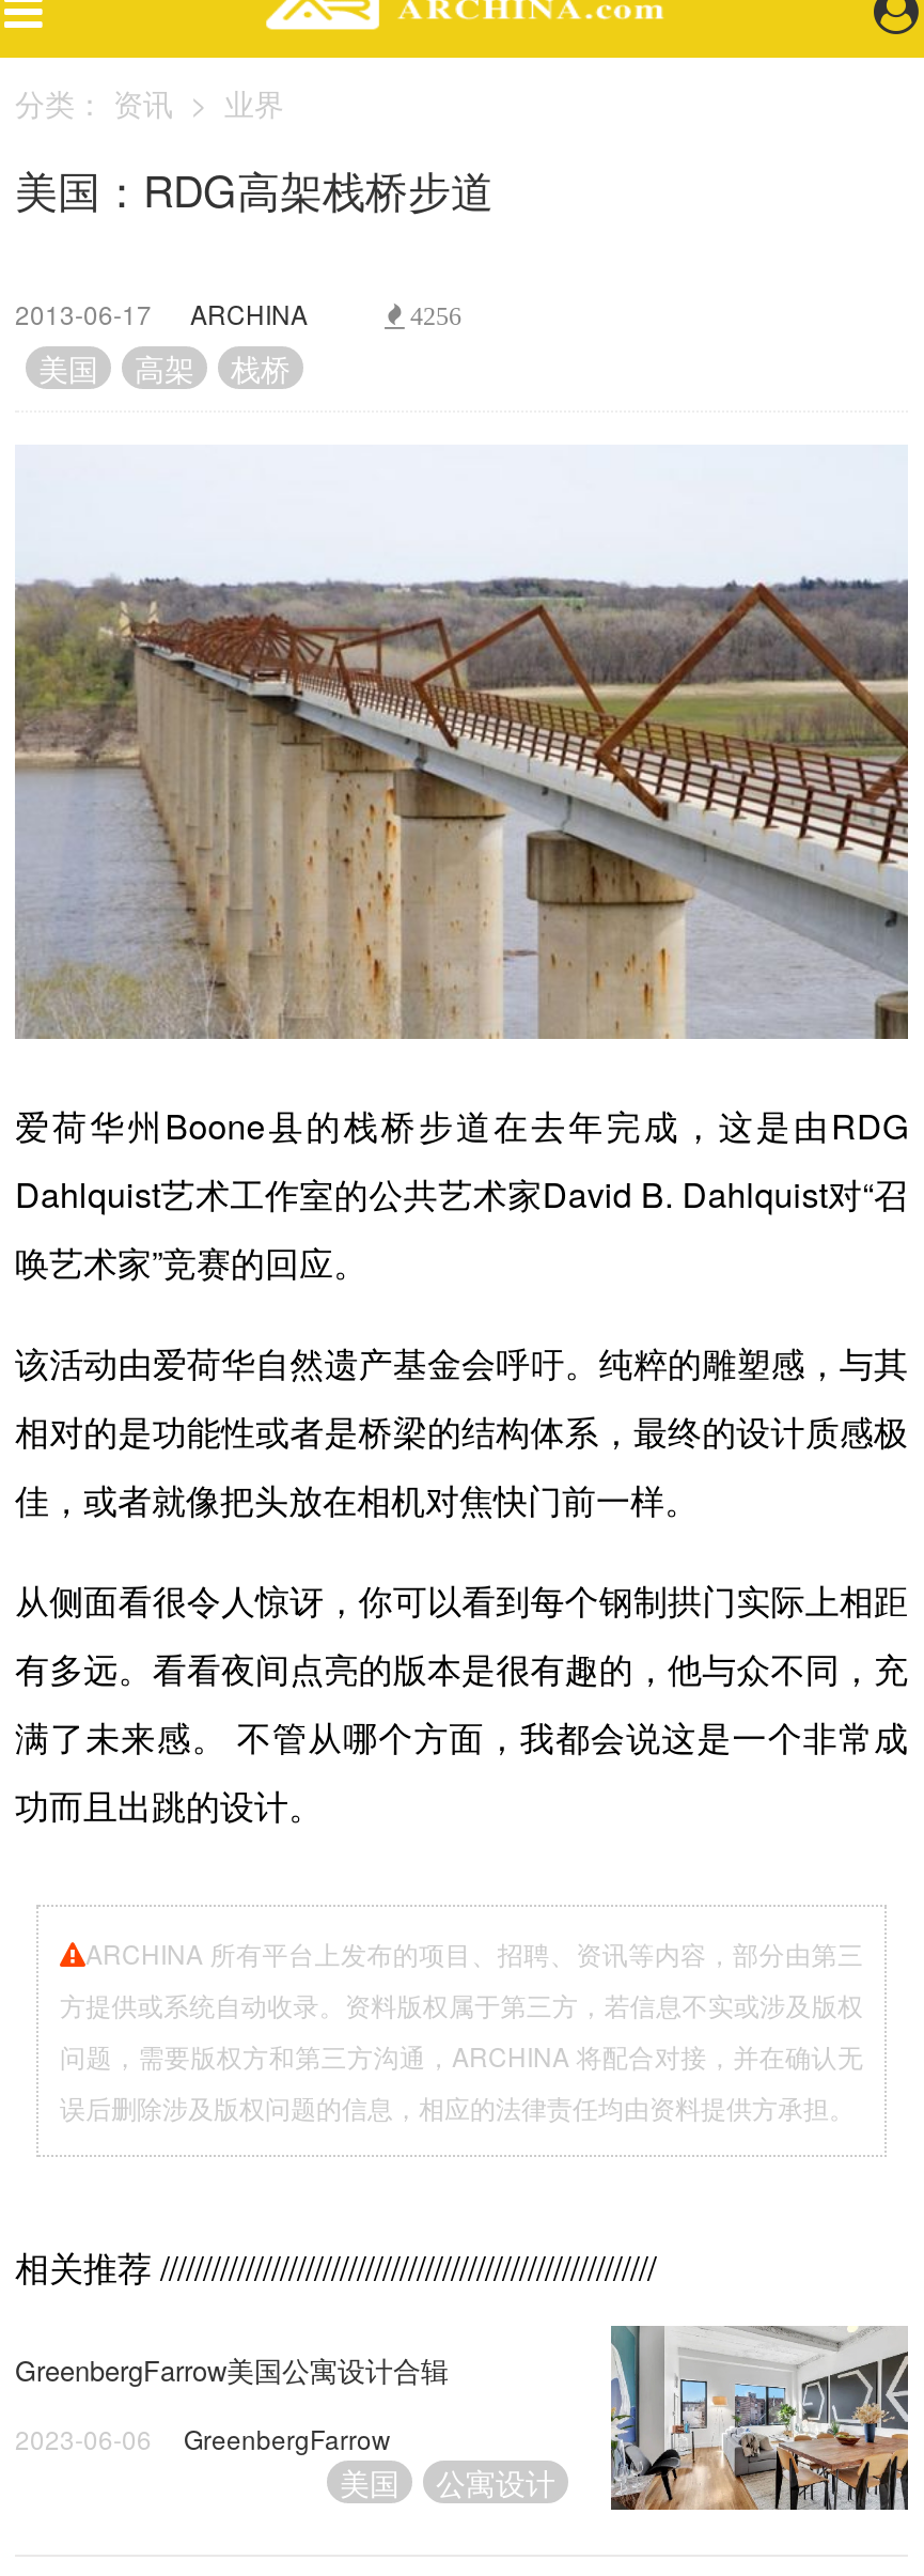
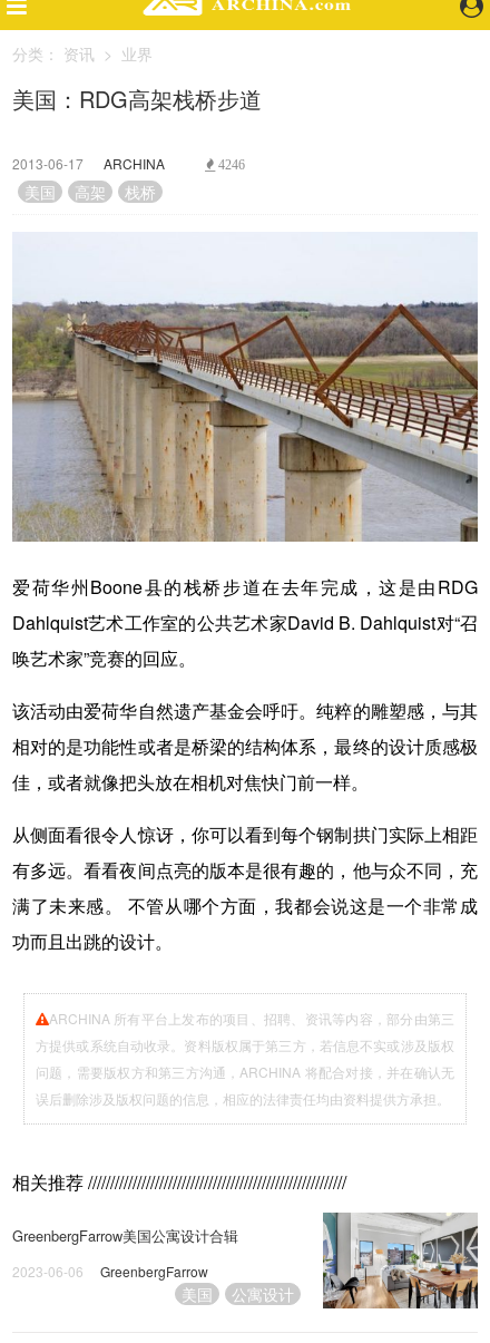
[404,303,461,328] 4256 -> [215,158,245,171] 4246

